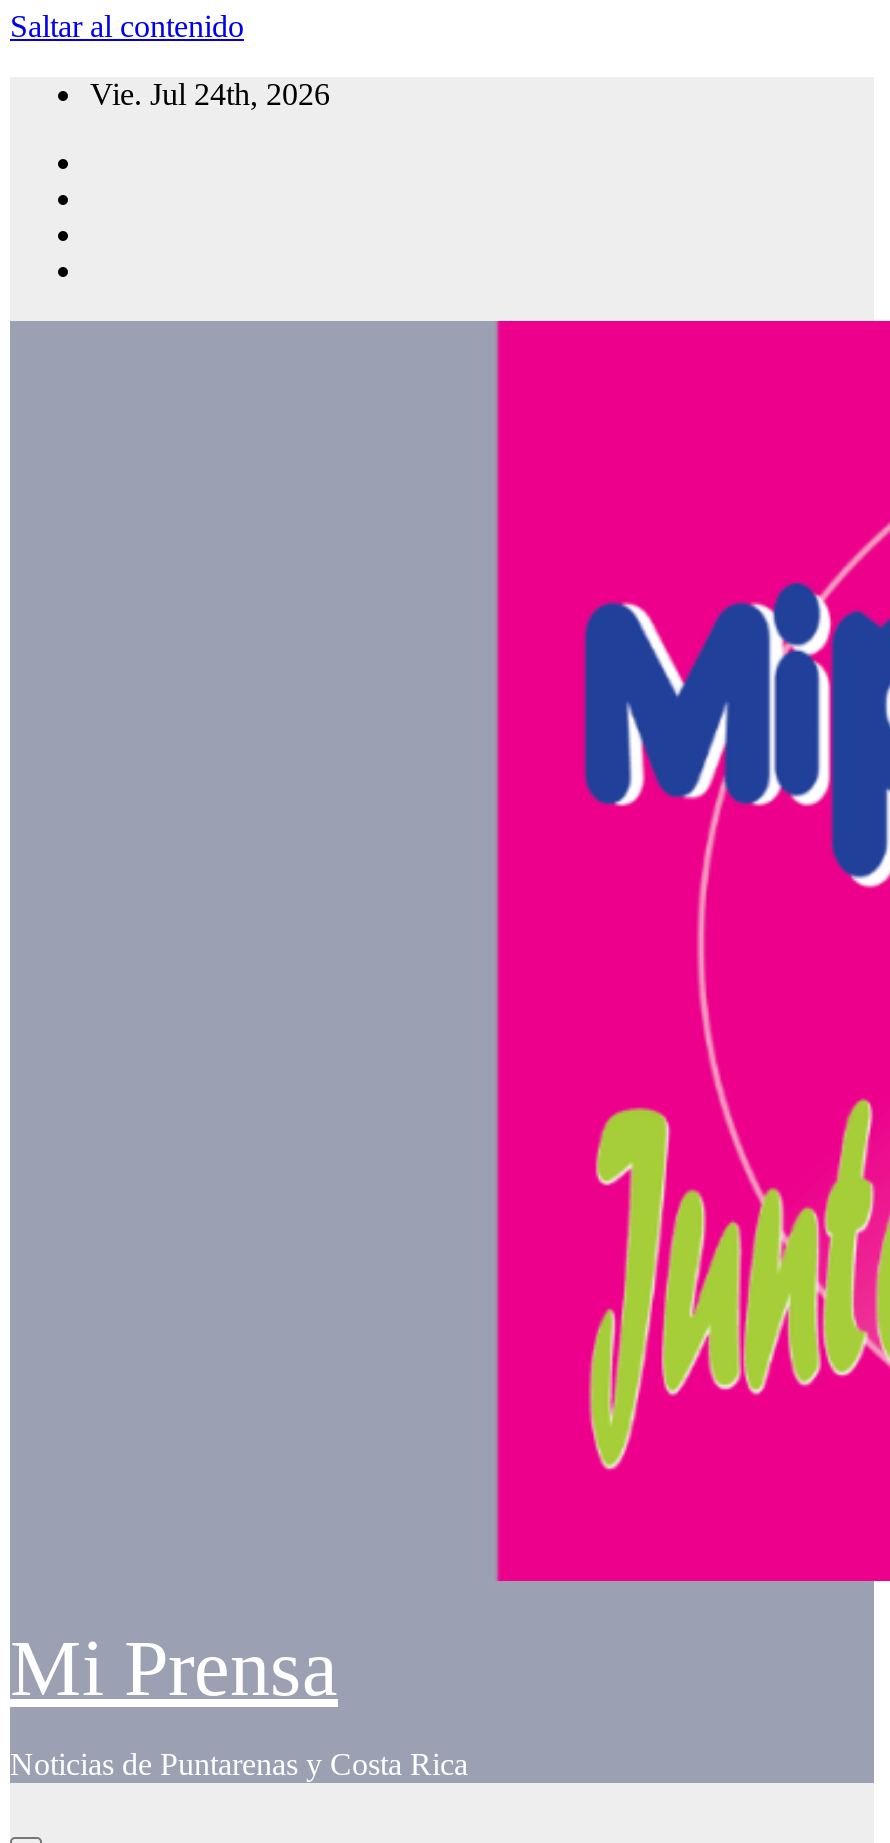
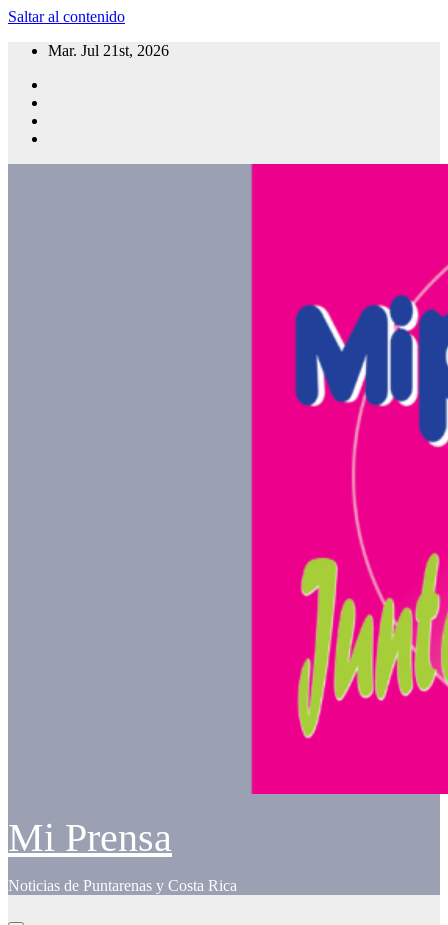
[90,77,330,111] Vie. Jul 24th, 2026 -> [48,42,169,59] Mar. Jul 21st, 2026

